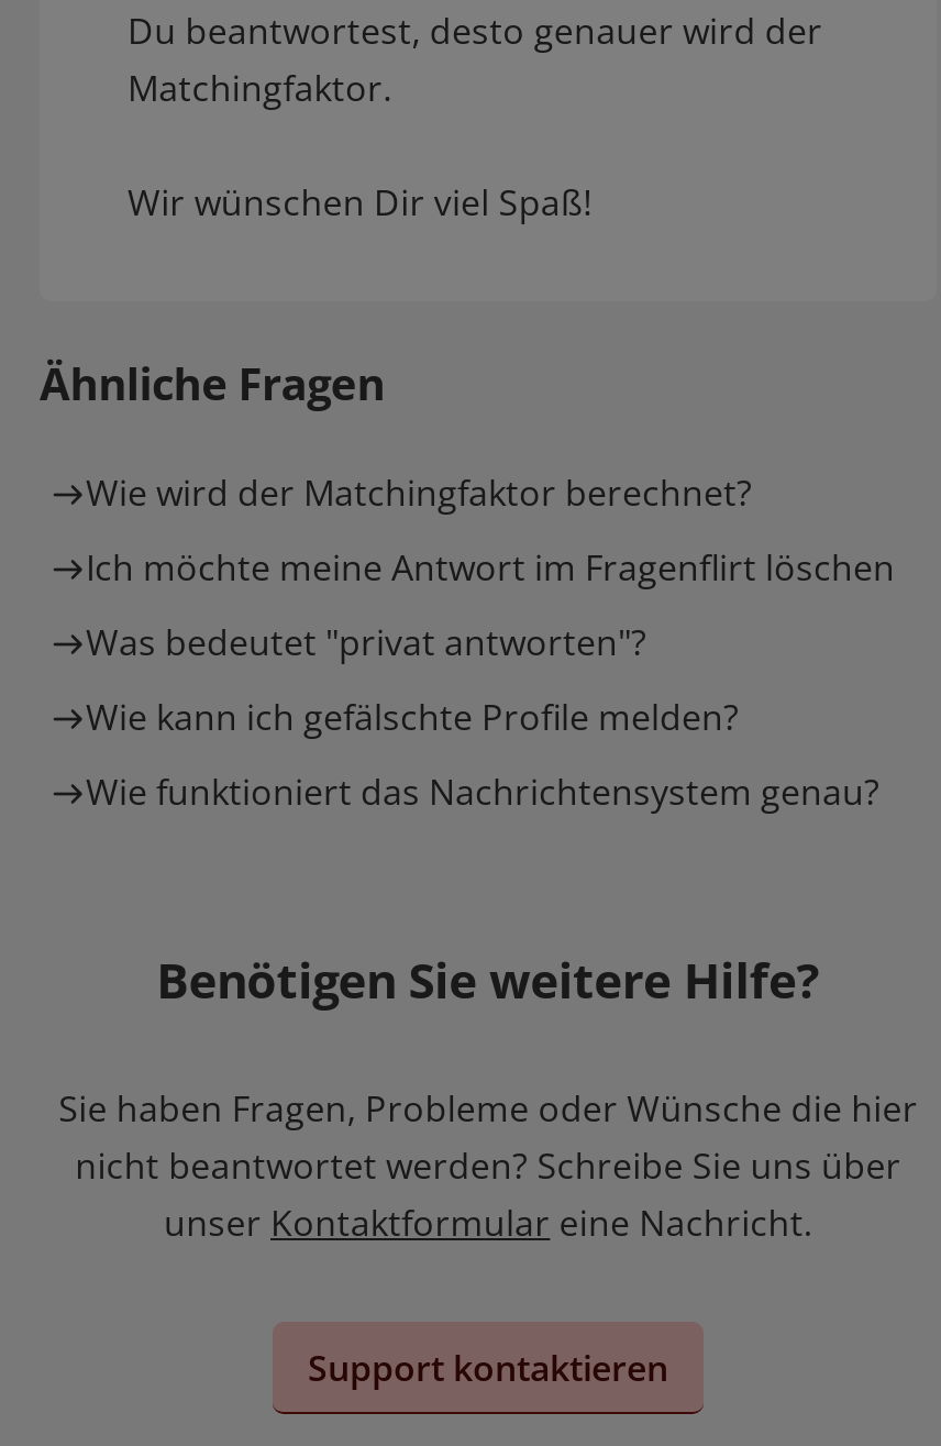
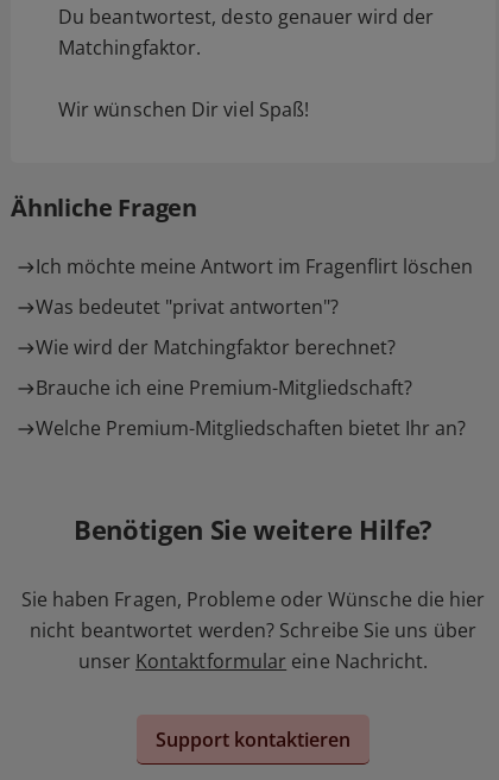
moved [86,468,752,517] -> [36,334,396,360]: Wie wird der Matchingfaktor berechnet?
moved [86,543,895,666] -> [36,253,473,320]: Ich möchte meine Antwort im Fragenflirt löschen | Was bedeutet "privat antworten"?
[86,693,879,816] Wie kann ich gefälschte Profile melden? | Wie funktioniert das Nachrichtensystem genau? -> [36,375,466,441] Brauche ich eine Premium-Mitgliedschaft? | Welche Premium-Mitgliedschaften bietet Ihr an?

